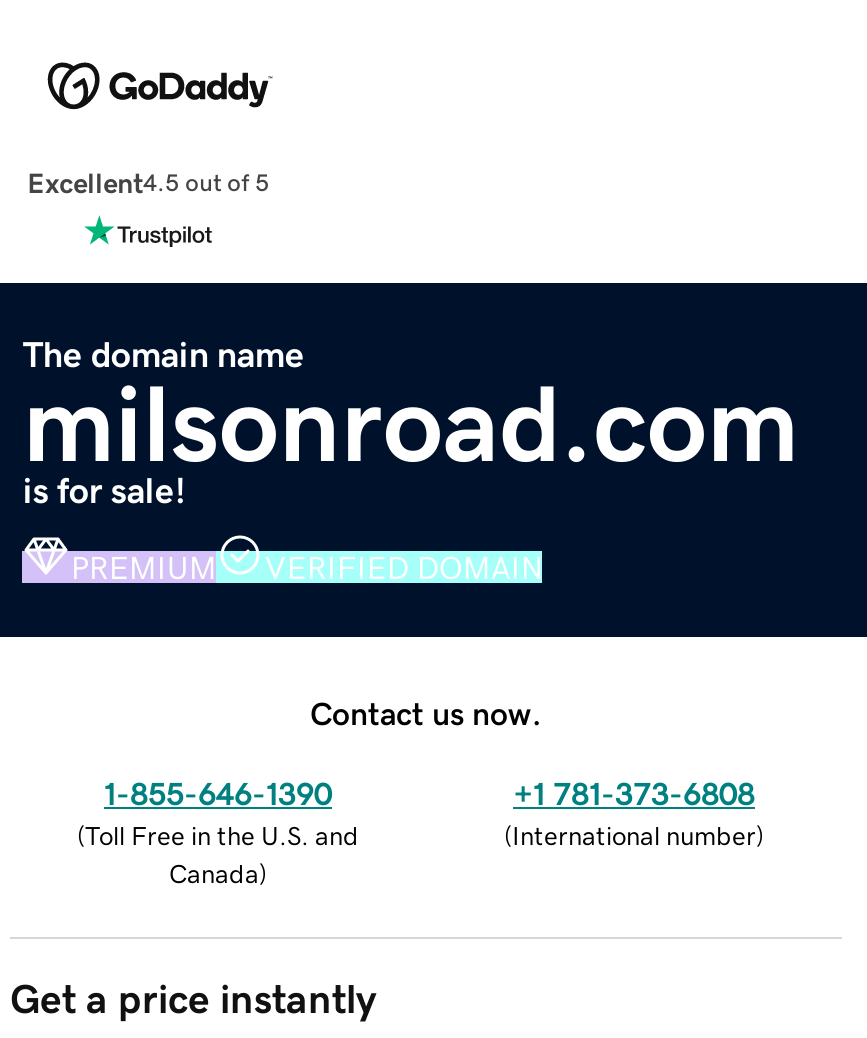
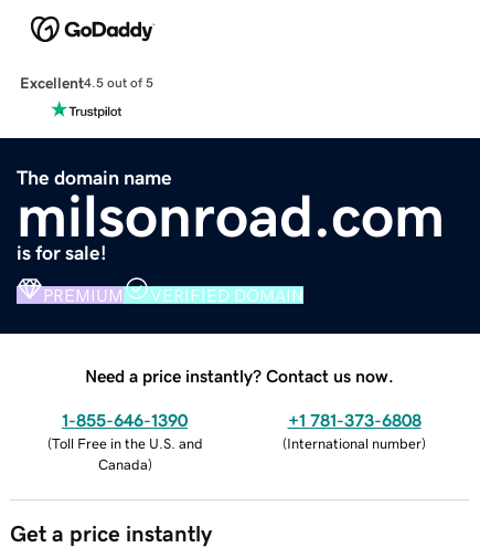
[310,696,542,728] Contact us now. -> [85,366,394,384] Need a price instantly? Contact us now.

